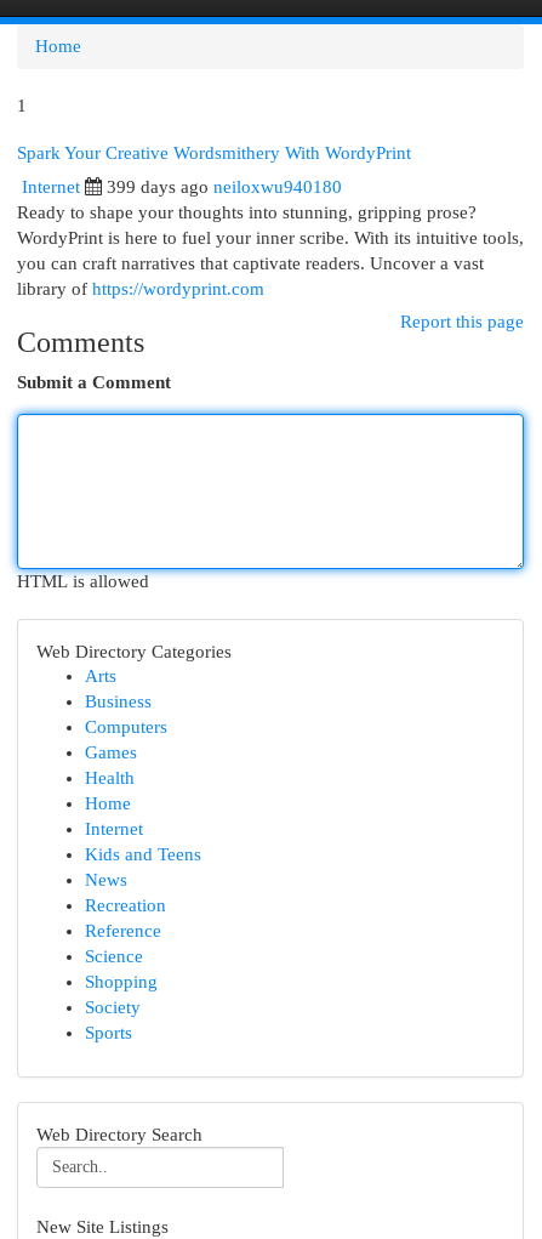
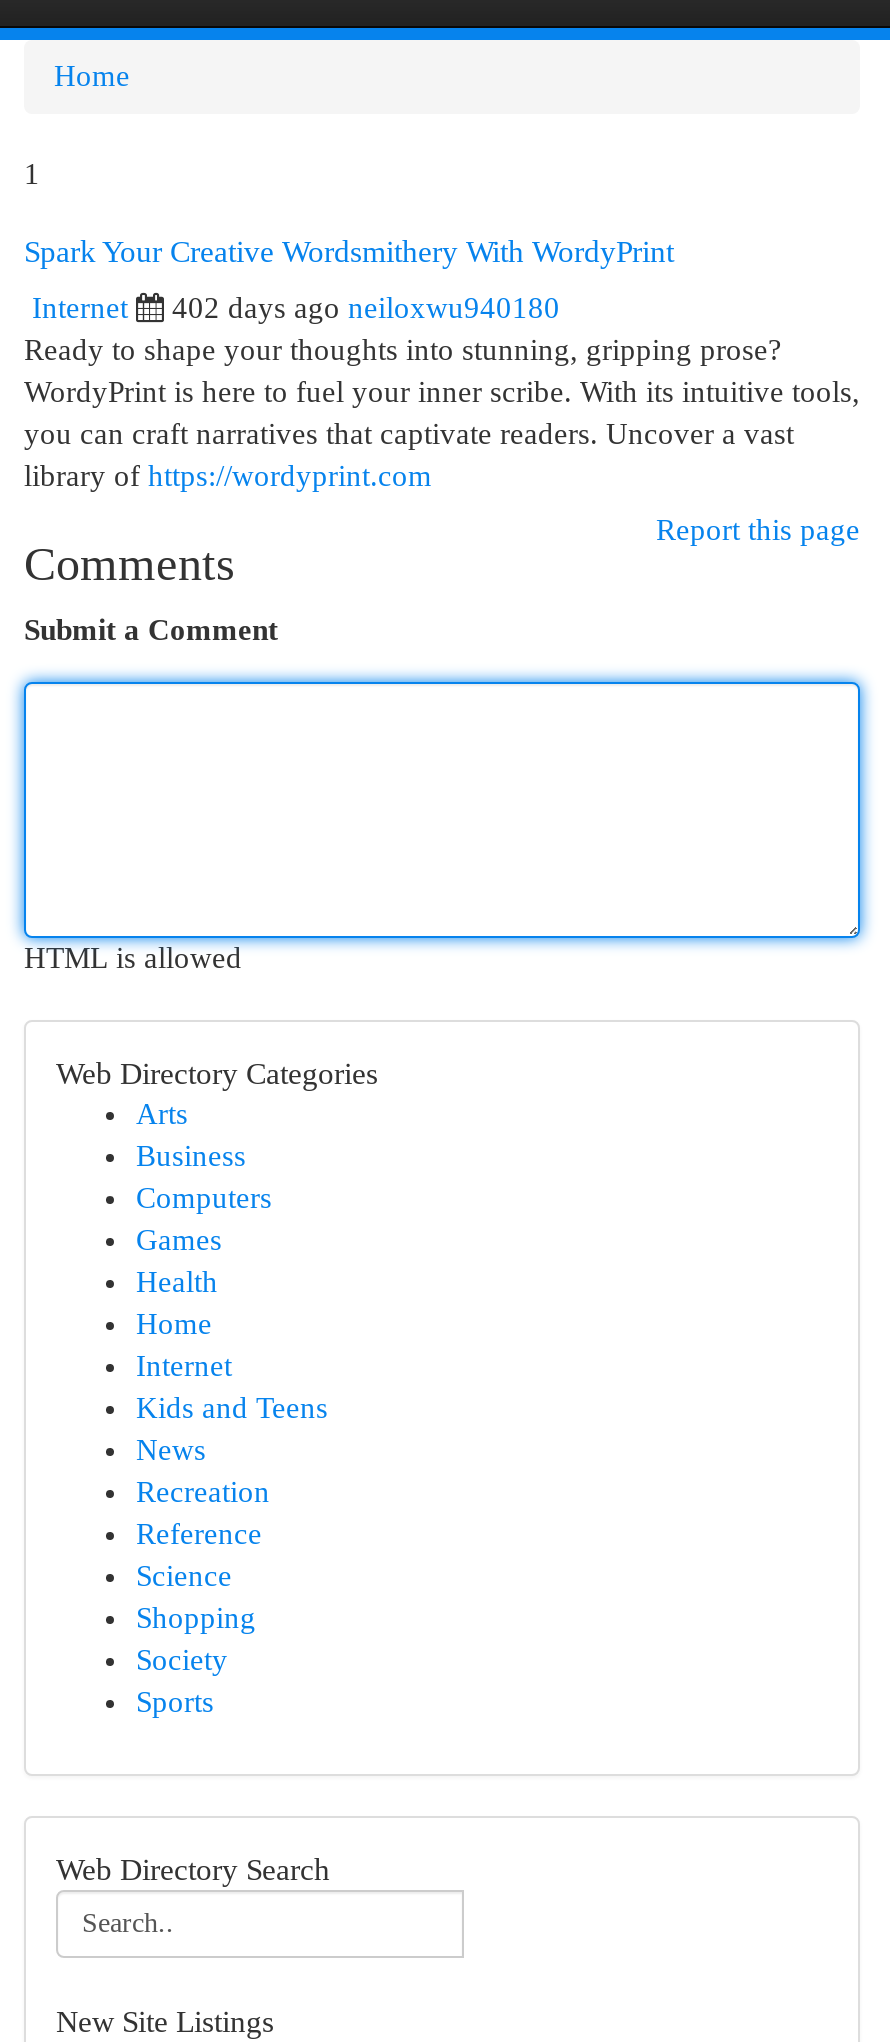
[107,177,342,197] 399 days ago neiloxwu940180 -> [172,292,560,324] 402 days ago neiloxwu940180

